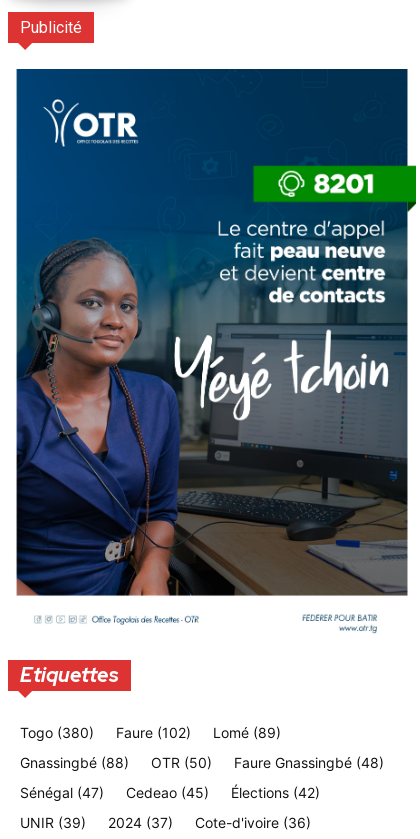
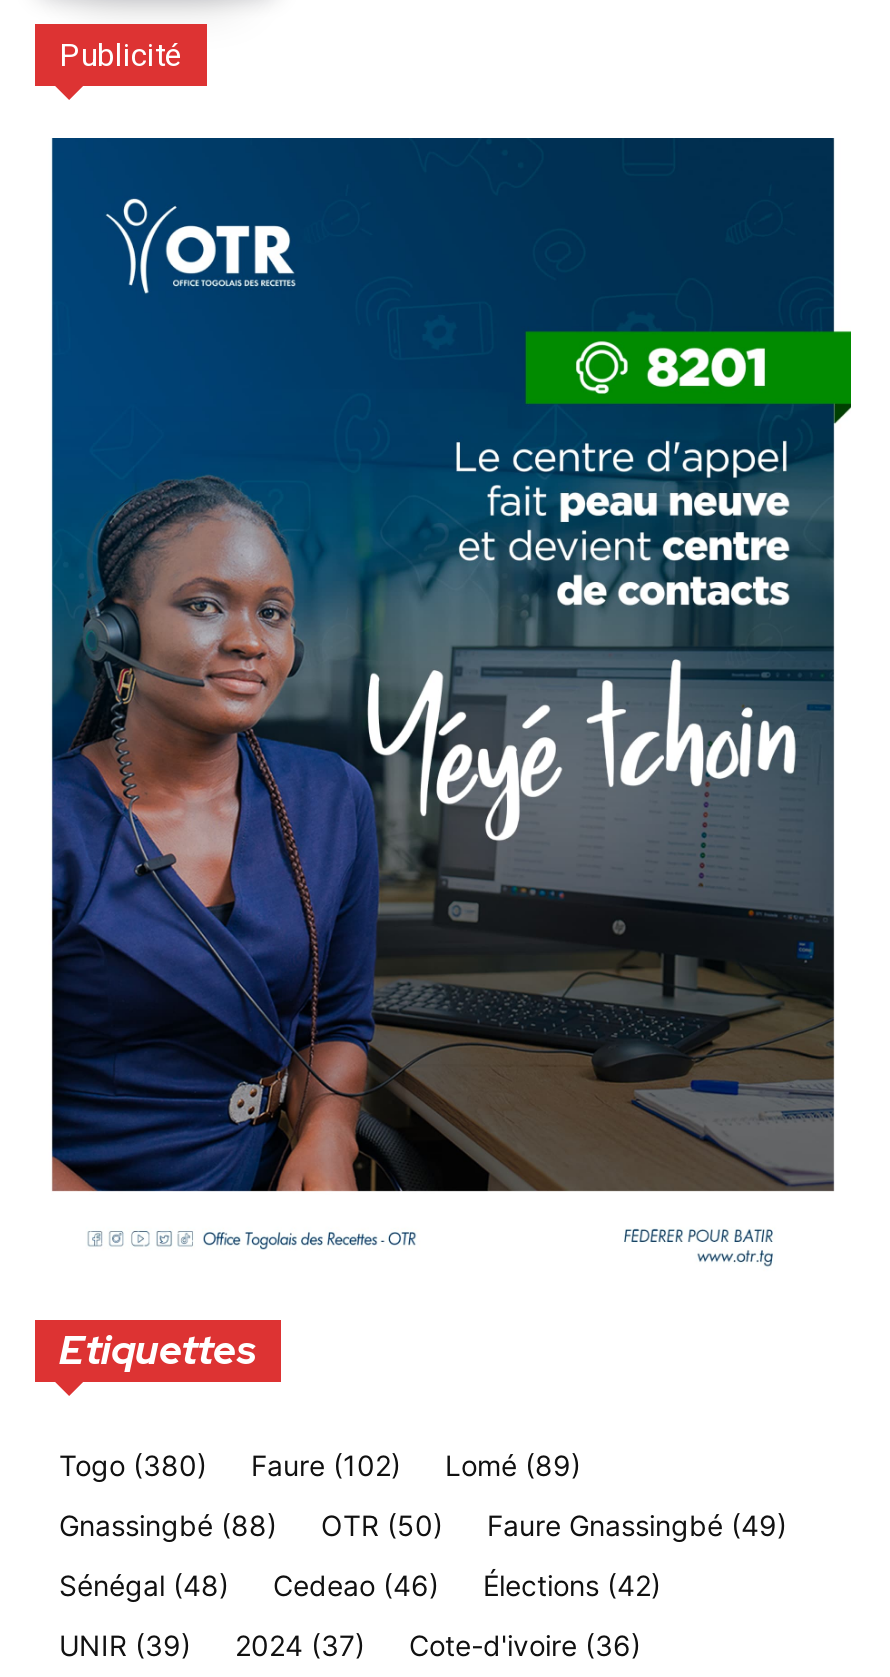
[234,754,384,771] Faure Gnassingbé (48) -> [487,1508,787,1542] Faure Gnassingbé (49)
[20,784,104,801] Sénégal (47) -> [59,1568,229,1602] Sénégal (48)
[126,784,209,801] Cedeao (45) -> [273,1568,439,1602] Cedeao (46)

